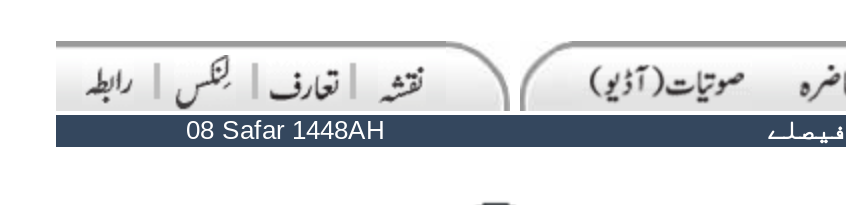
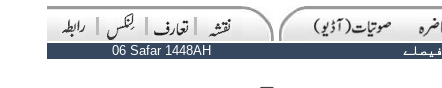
[186,115,384,145] 08 Safar 1448AH -> [112,43,211,58] 06 Safar 1448AH

